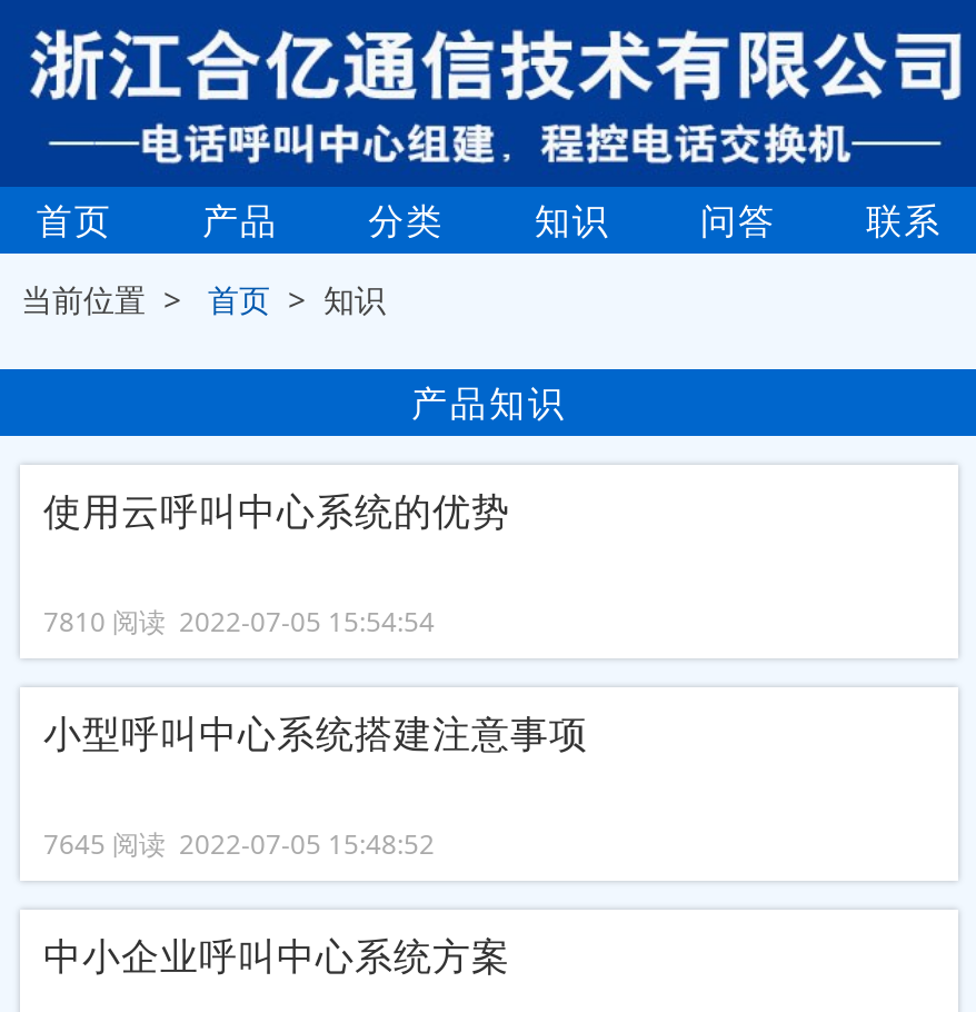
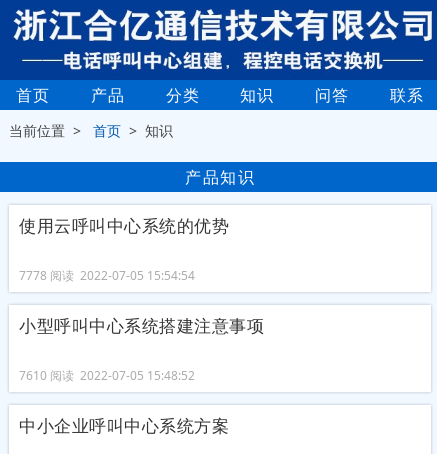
[43,604,434,641] 7810 阅读 2022-07-05 15:54:54 -> [19,267,195,284] 7778 阅读 2022-07-05 15:54:54
[43,825,434,863] 7645 阅读 2022-07-05 15:48:52 -> [19,367,195,384] 7610 阅读 2022-07-05 15:48:52

